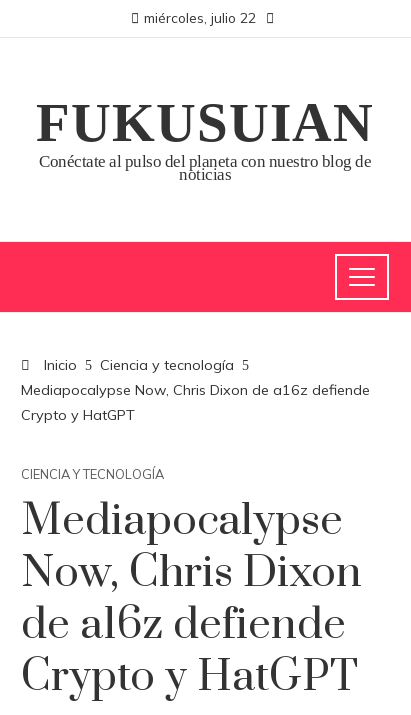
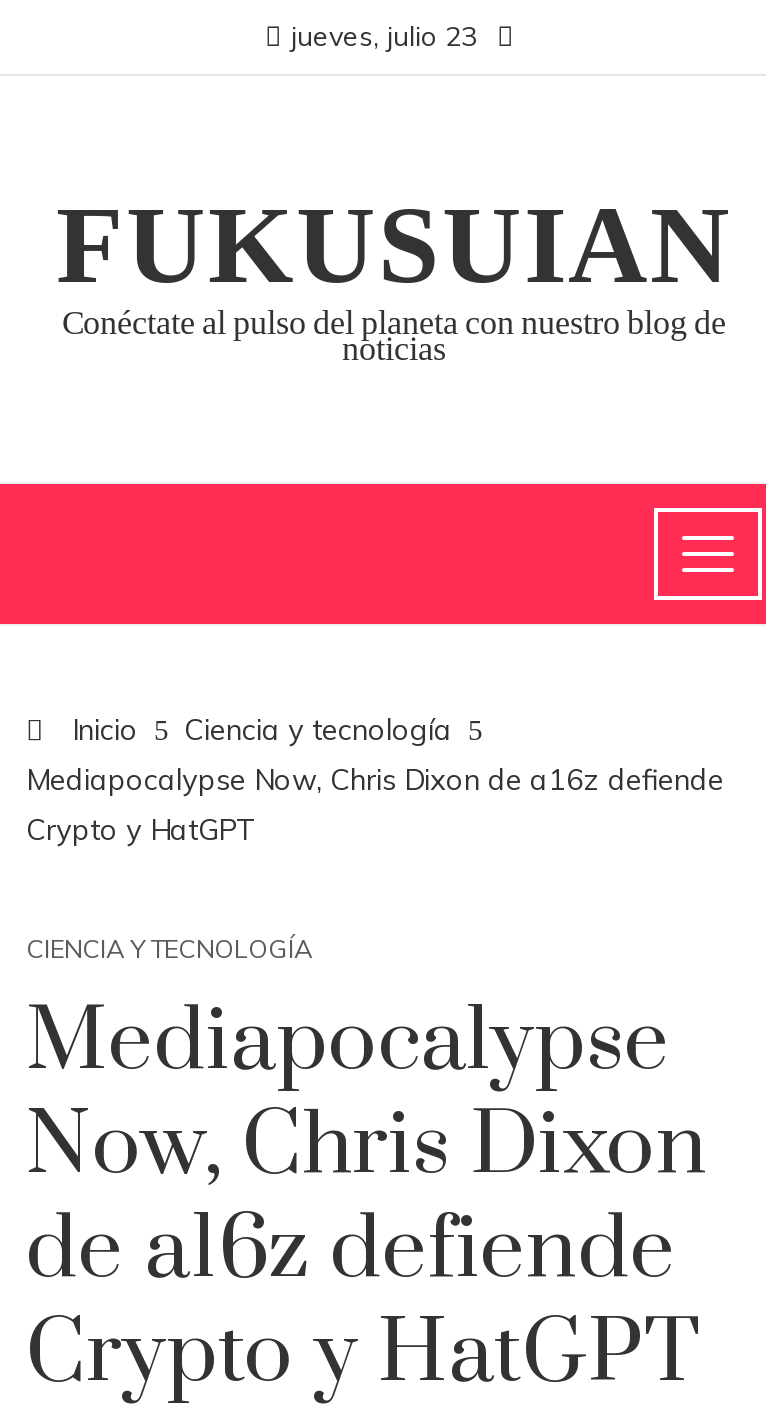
[144,9,256,26] miércoles, julio 22 -> [291,18,477,52] jueves, julio 23

